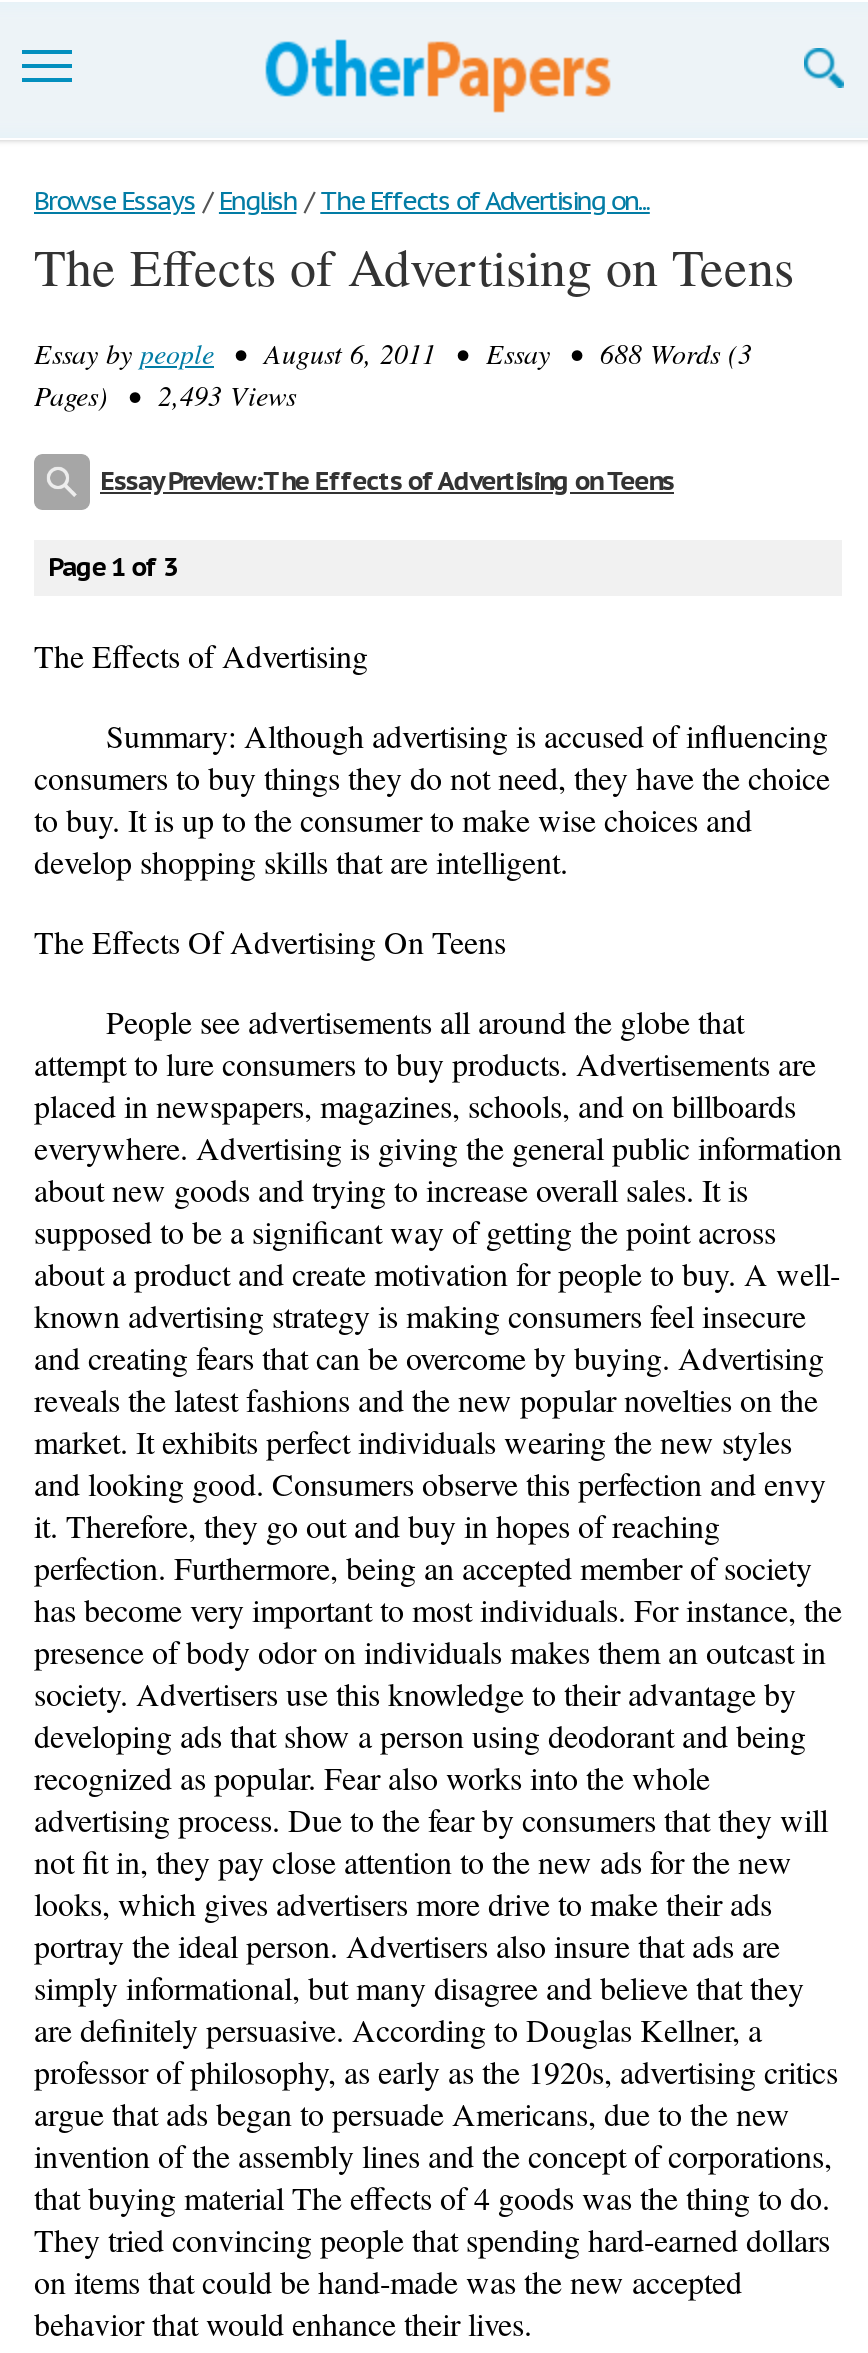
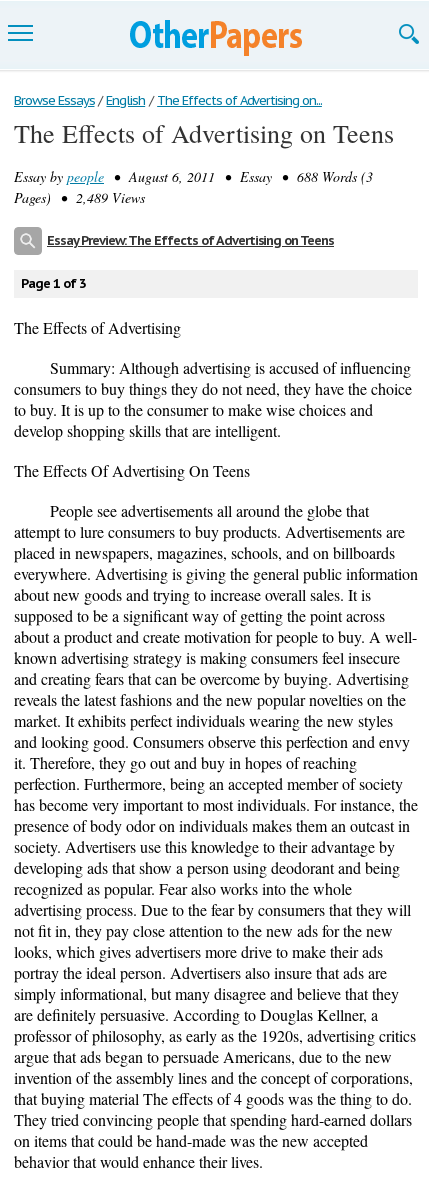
[34,376,296,414] Pages) • 2,493 Views -> [14,188,145,207] Pages) • 2,489 Views

